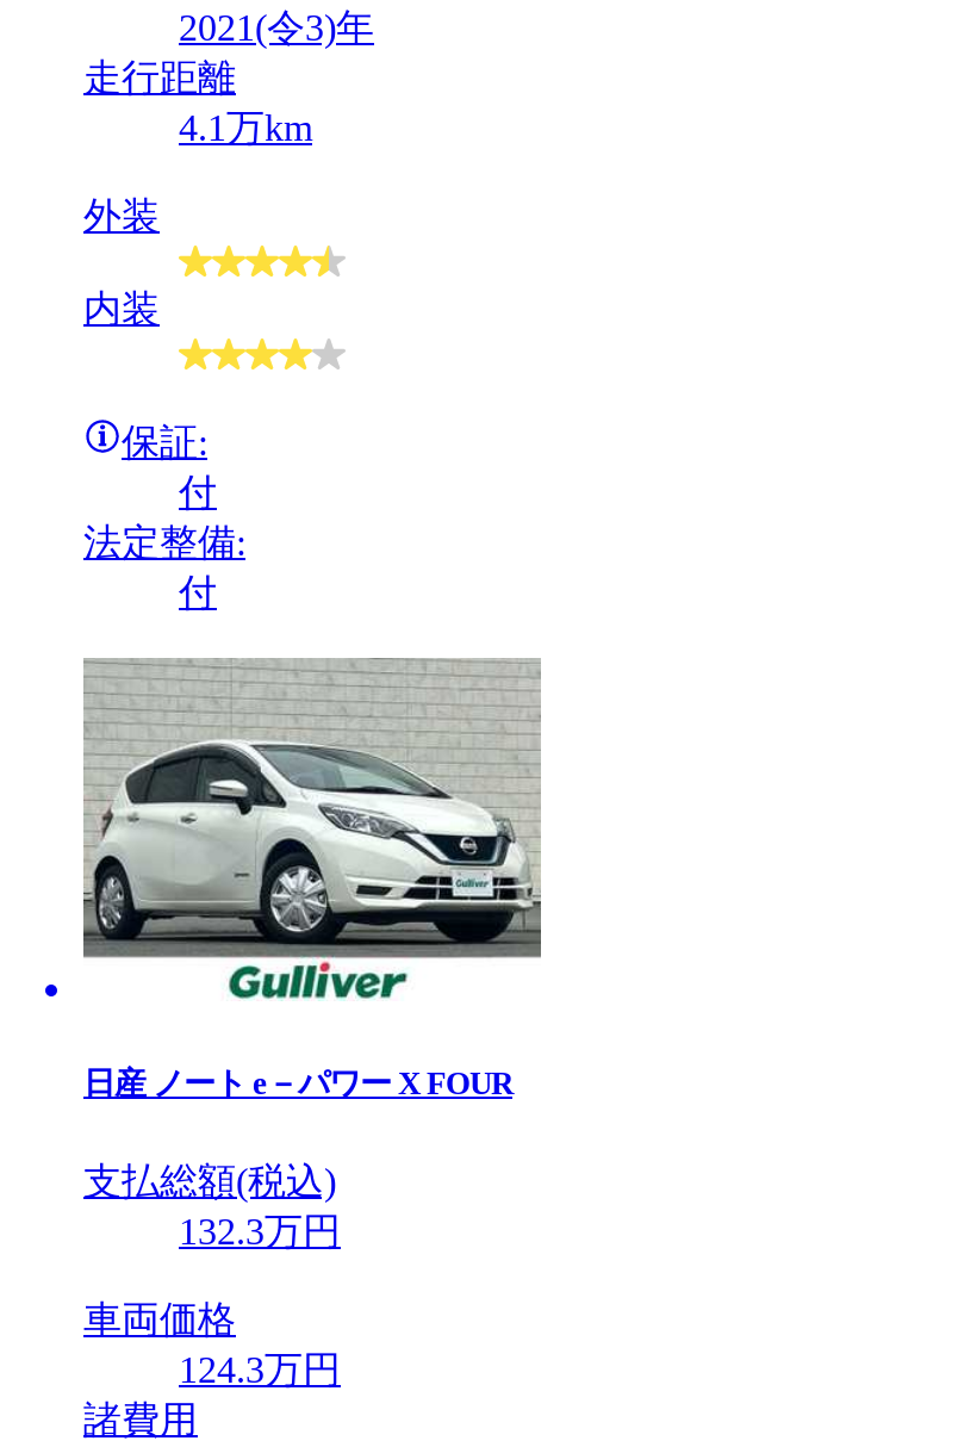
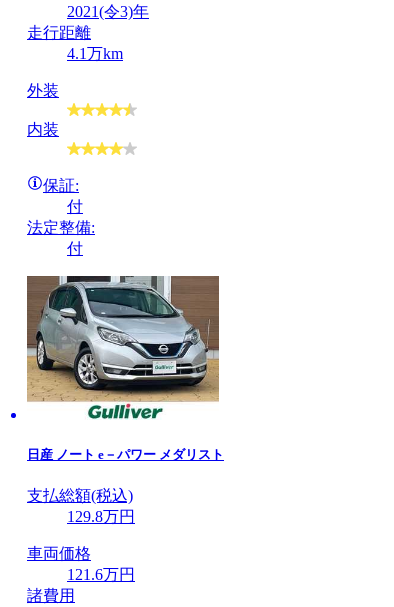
[81,658,543,958] [image] -> [27,276,220,402] [image]
[83,1066,512,1101] 日産 ノート e－パワー X FOUR -> [27,447,224,462] 日産 ノート e－パワー メダリスト
[179,1211,341,1252] 132.3万円 -> [67,508,135,525] 129.8万円
[179,1350,341,1390] 124.3万円 -> [67,566,135,583] 121.6万円

